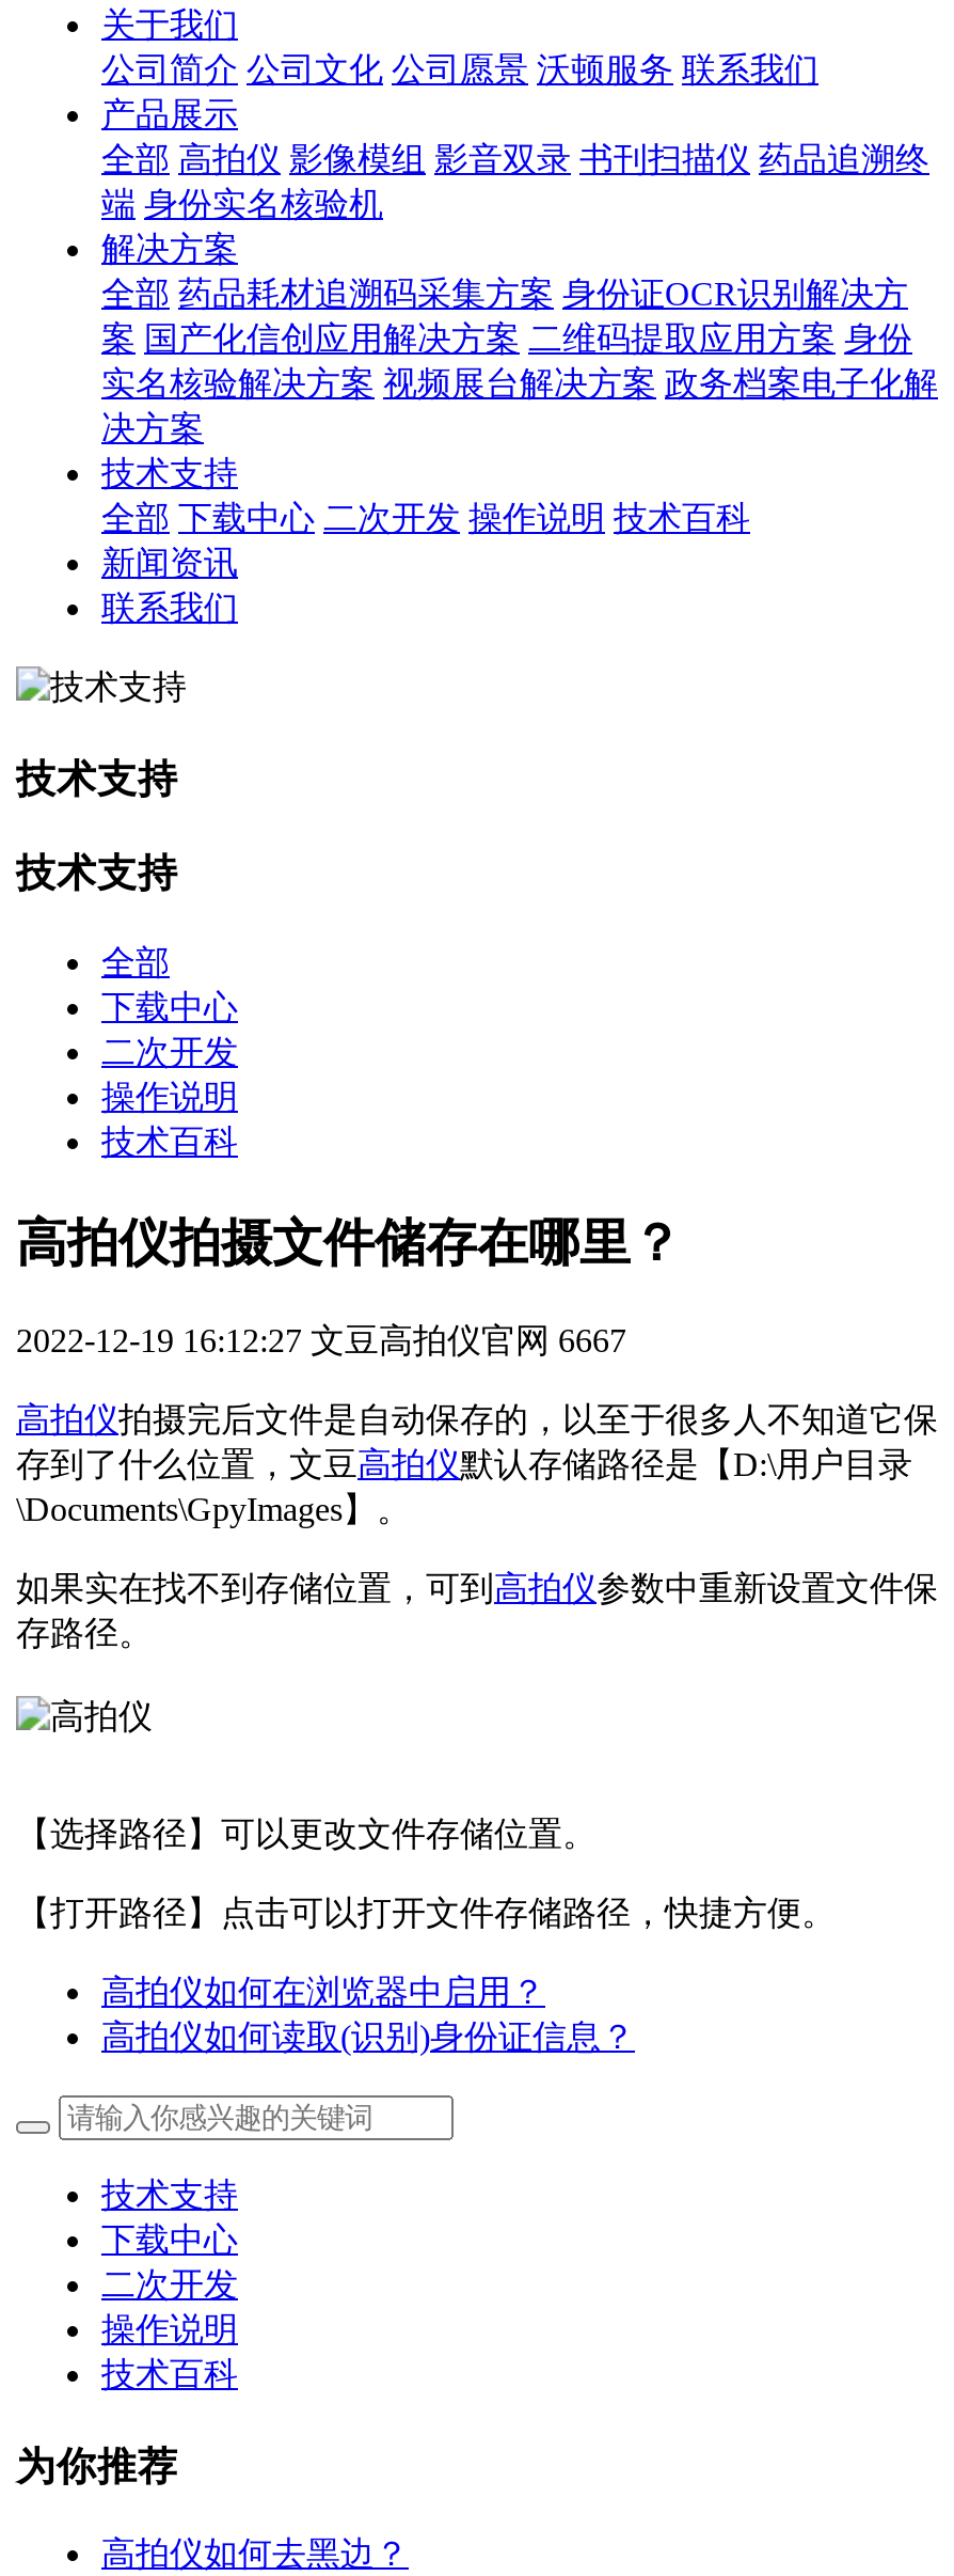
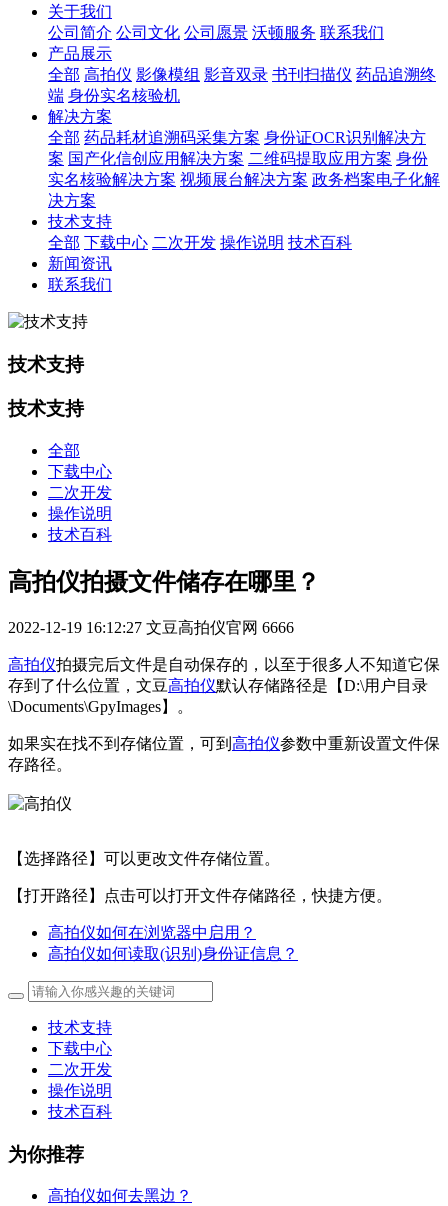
[16,1322,626,1358] 2022-12-19 16:12:27 文豆高拍仪官网 6667 -> [8,619,294,636] 2022-12-19 16:12:27 文豆高拍仪官网 6666

